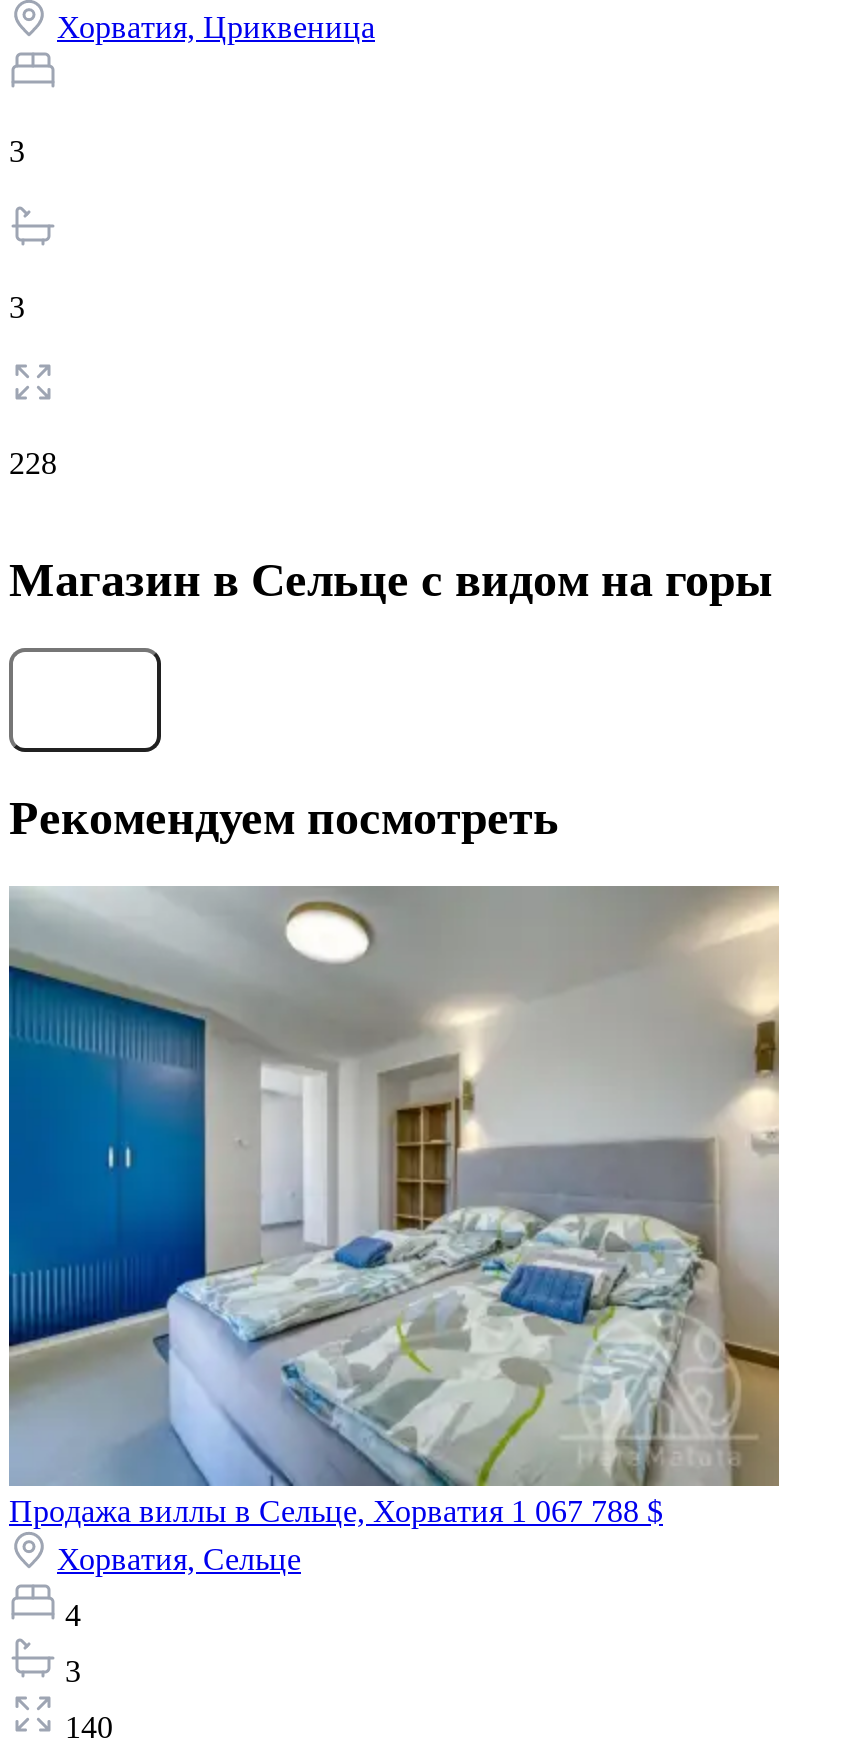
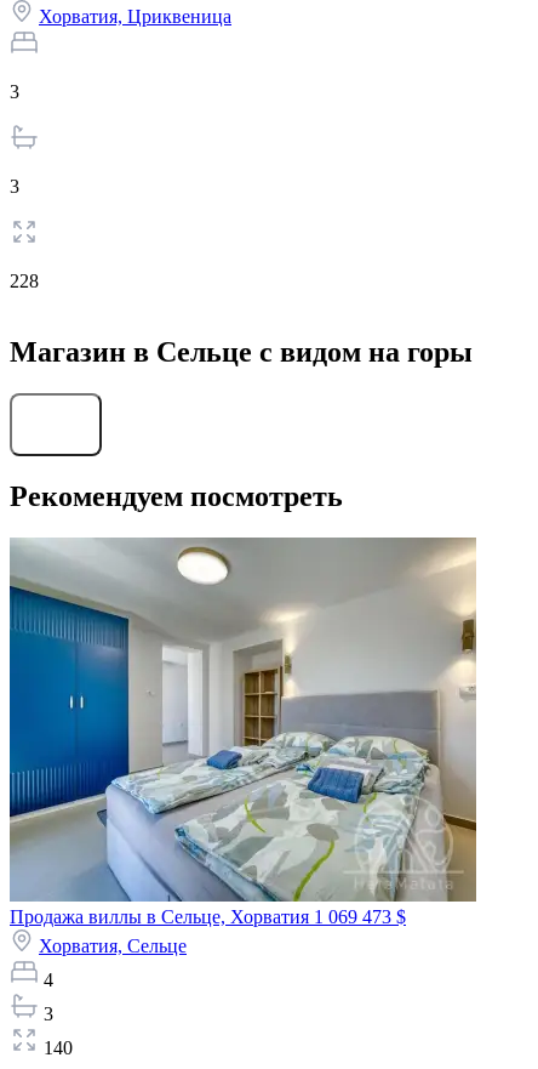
[9,1494,663,1528] Продажа виллы в Сельце, Хорватия 1 067 788 $ -> [10,906,406,927] Продажа виллы в Сельце, Хорватия 1 069 473 $

